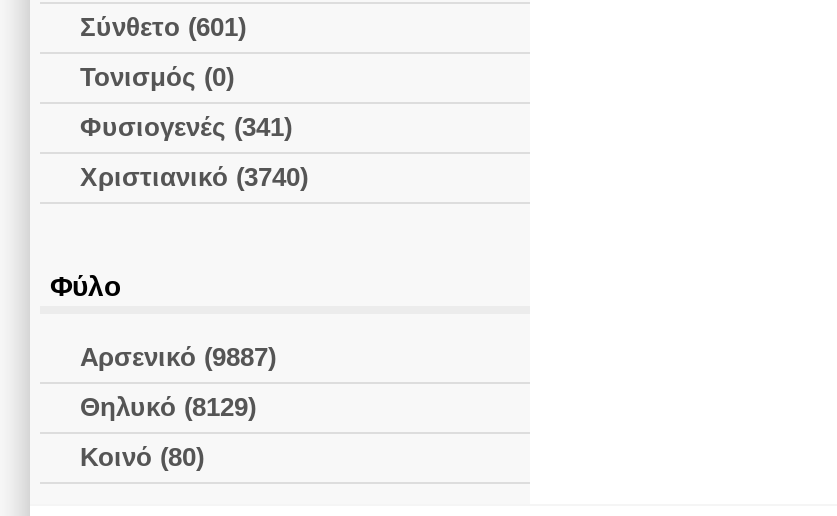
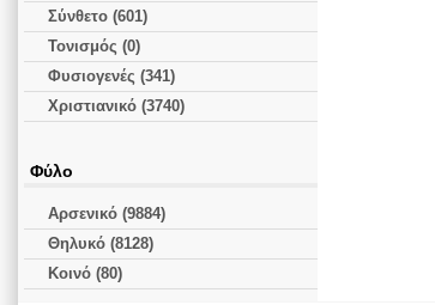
[80,342,276,372] Αρσενικό (9887) -> [48,205,165,222] Αρσενικό (9884)
[80,392,256,422] Θηλυκό (8129) -> [48,234,153,252] Θηλυκό (8128)

